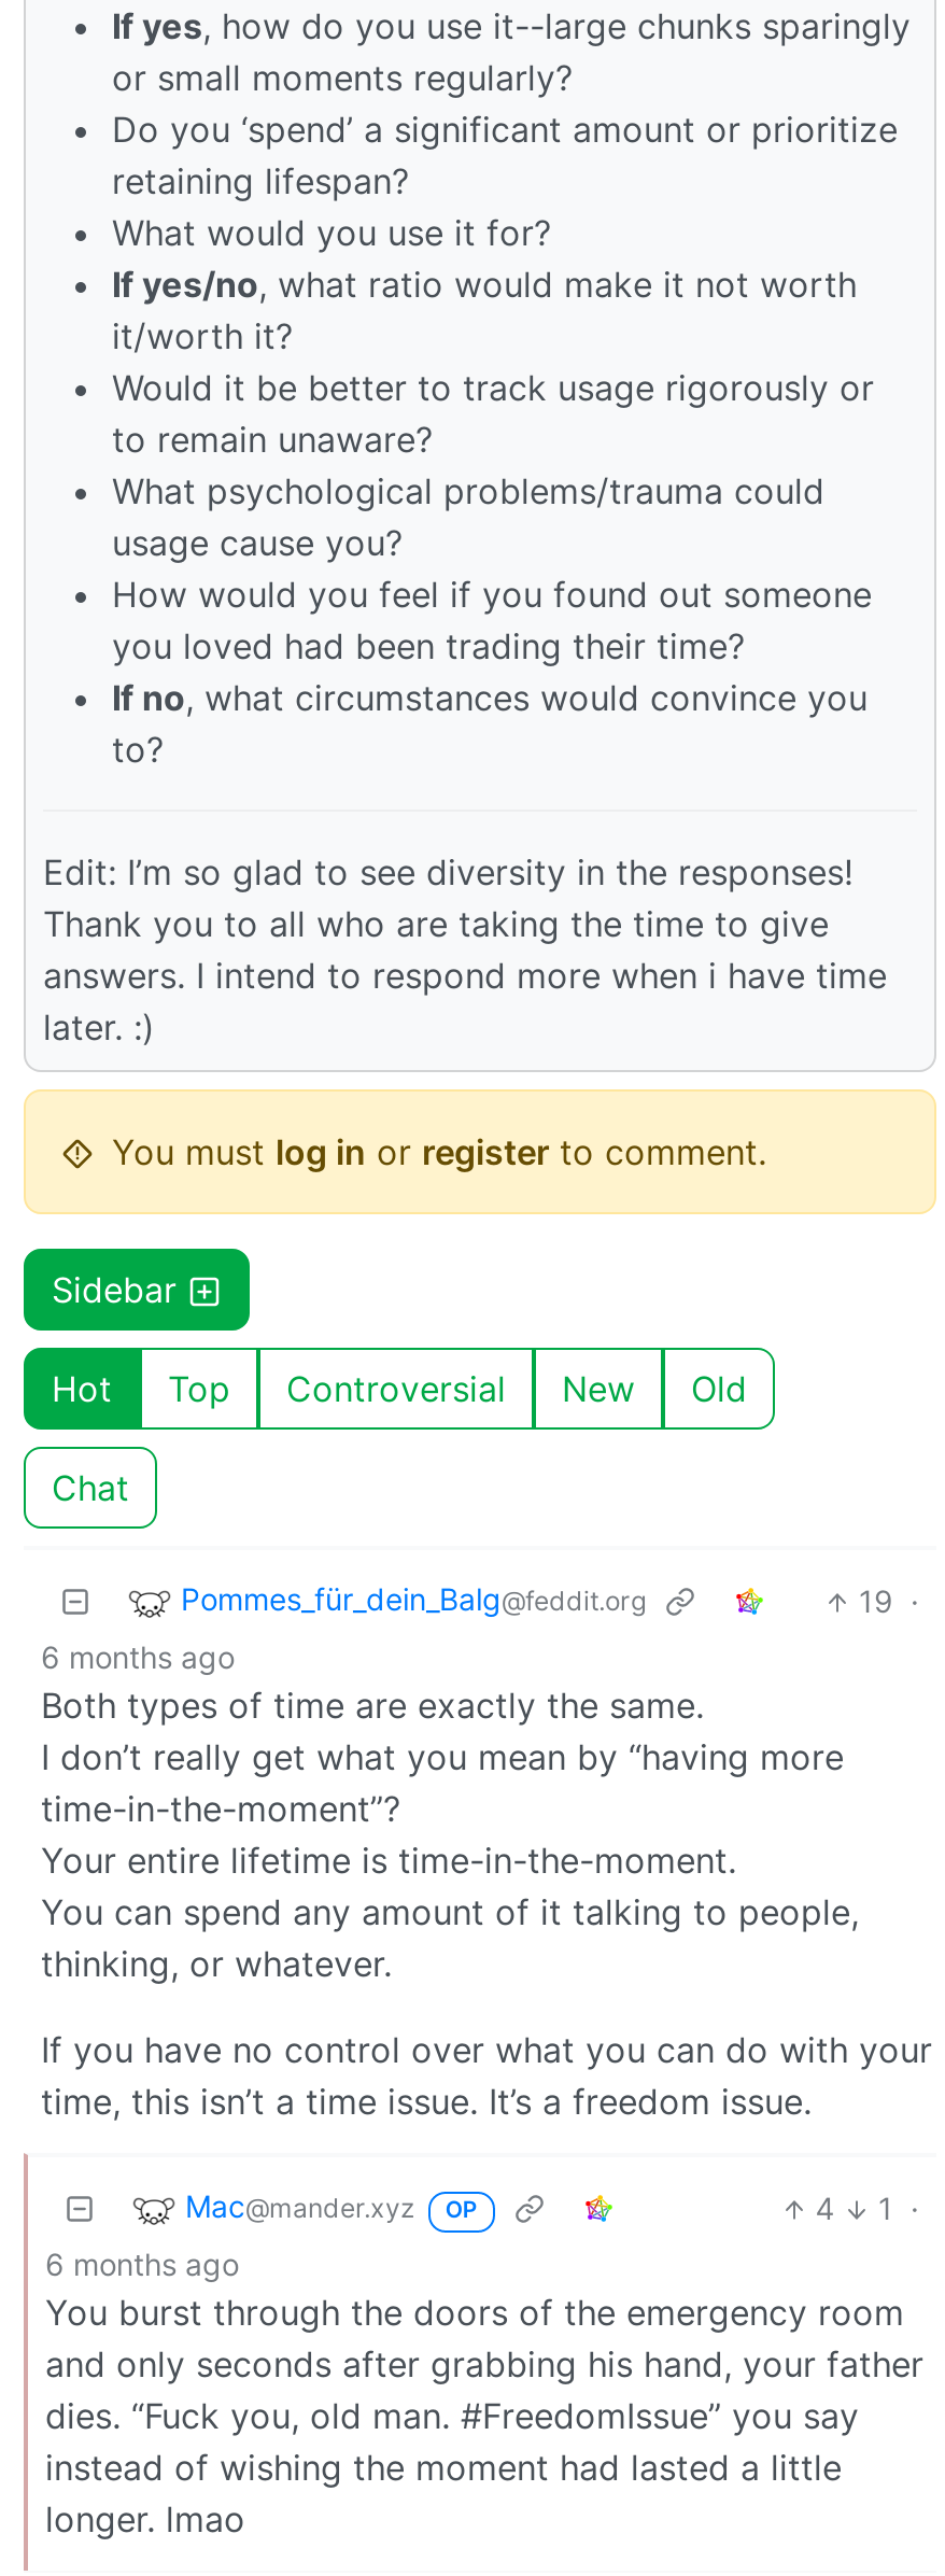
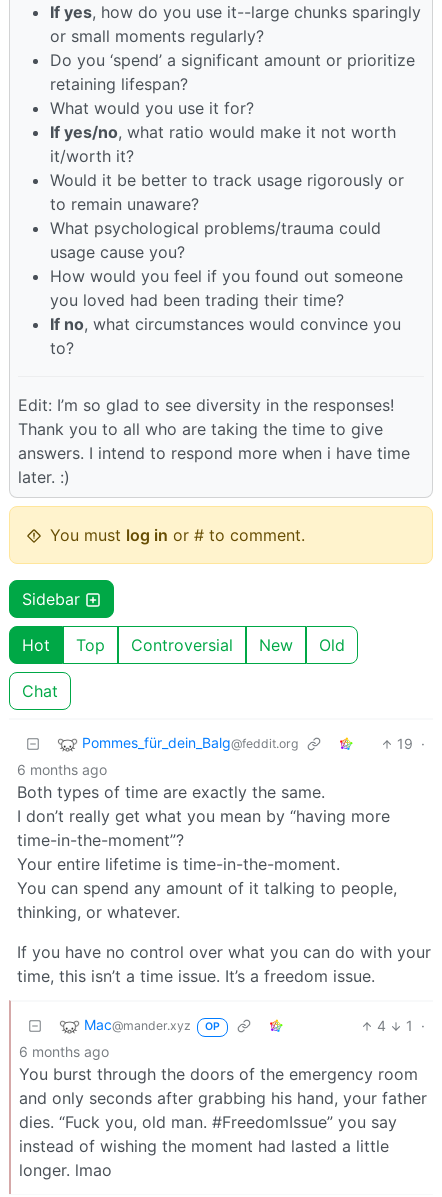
[112,1131,766,1174] You must log in or register to comment. -> [50,525,305,545] You must log in or # to comment.

